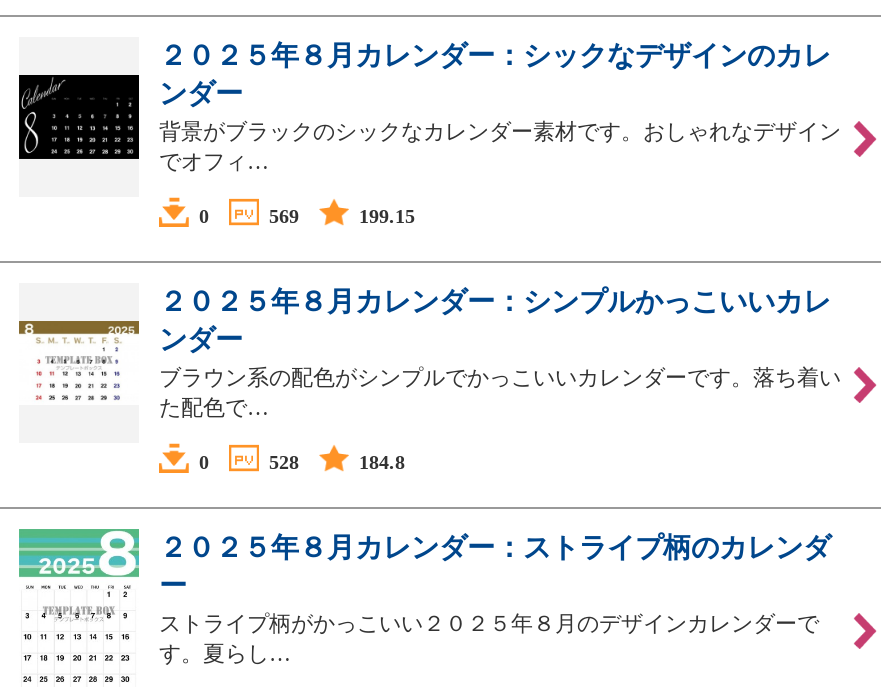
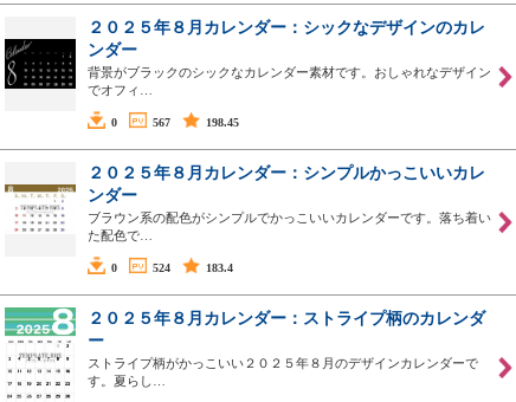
[269,205,299,227] 569 -> [153,116,170,129] 567
[359,205,415,227] 199.15 -> [206,116,239,129] 198.45
[269,451,299,473] 528 -> [153,261,170,274] 524
[359,451,405,473] 184.8 -> [206,261,233,274] 183.4

